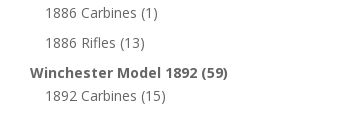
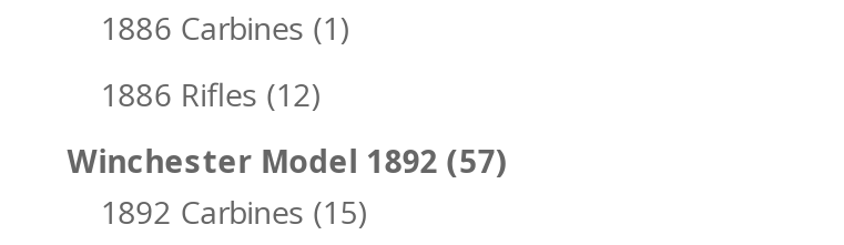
[45,33,145,52] 1886 Rifles (13) -> [100,73,322,115] 1886 Rifles (12)
[30,63,228,82] Winchester Model 1892 (59) -> [67,139,506,181] Winchester Model 1892 (57)

